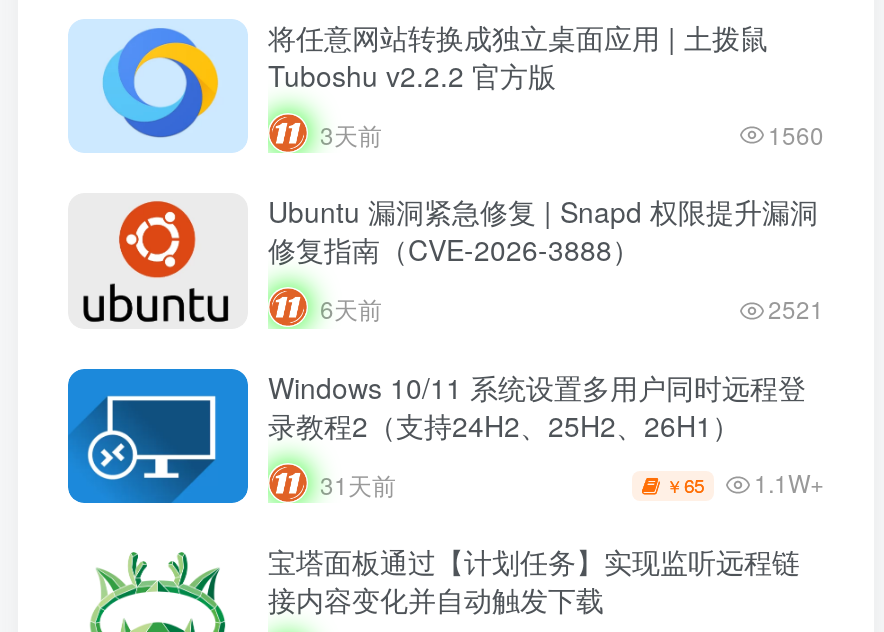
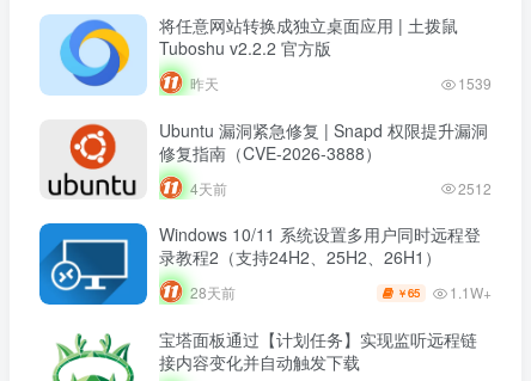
[320,116,824,150] 3天前 | 1560 -> [190,73,492,93] 昨天 | 1539
[320,291,382,325] 6天前 -> [190,177,227,198] 4天前
[768,291,824,325] 2521 -> [458,177,492,198] 2512
[320,466,396,500] 31天前 -> [190,282,236,302] 28天前

